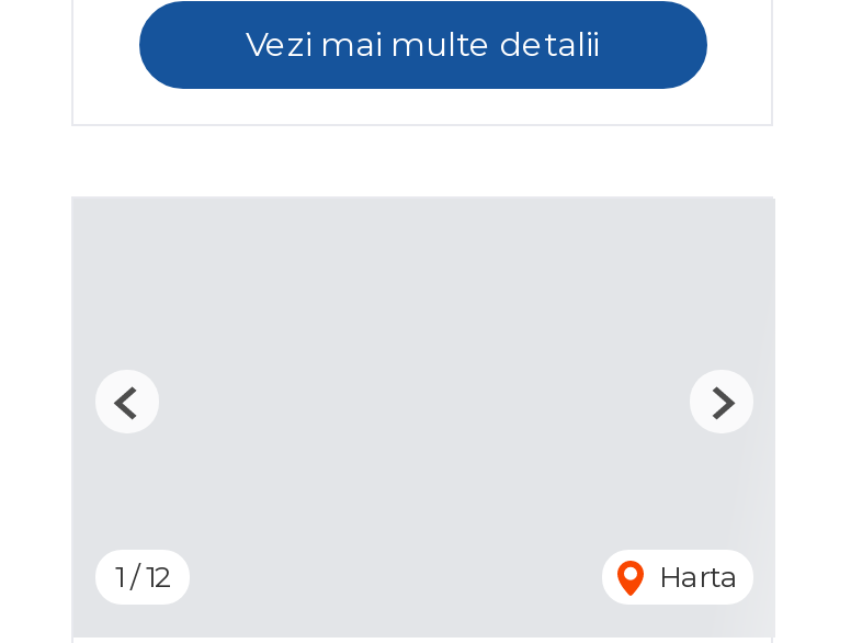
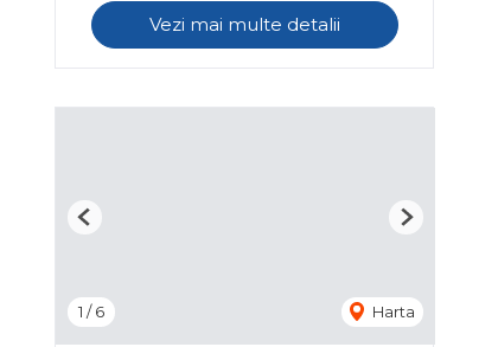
[115,559,170,594] 1 /12 -> [78,302,104,320] 1 /6

